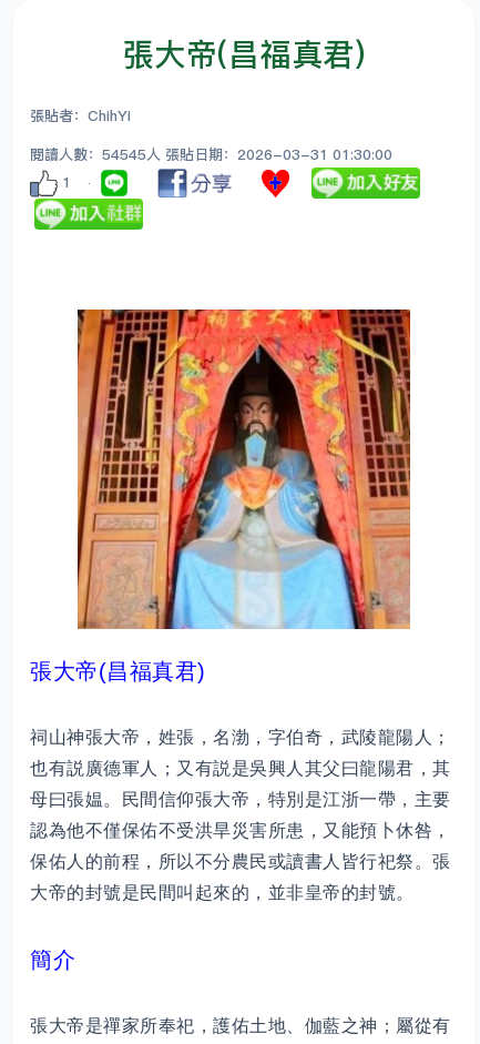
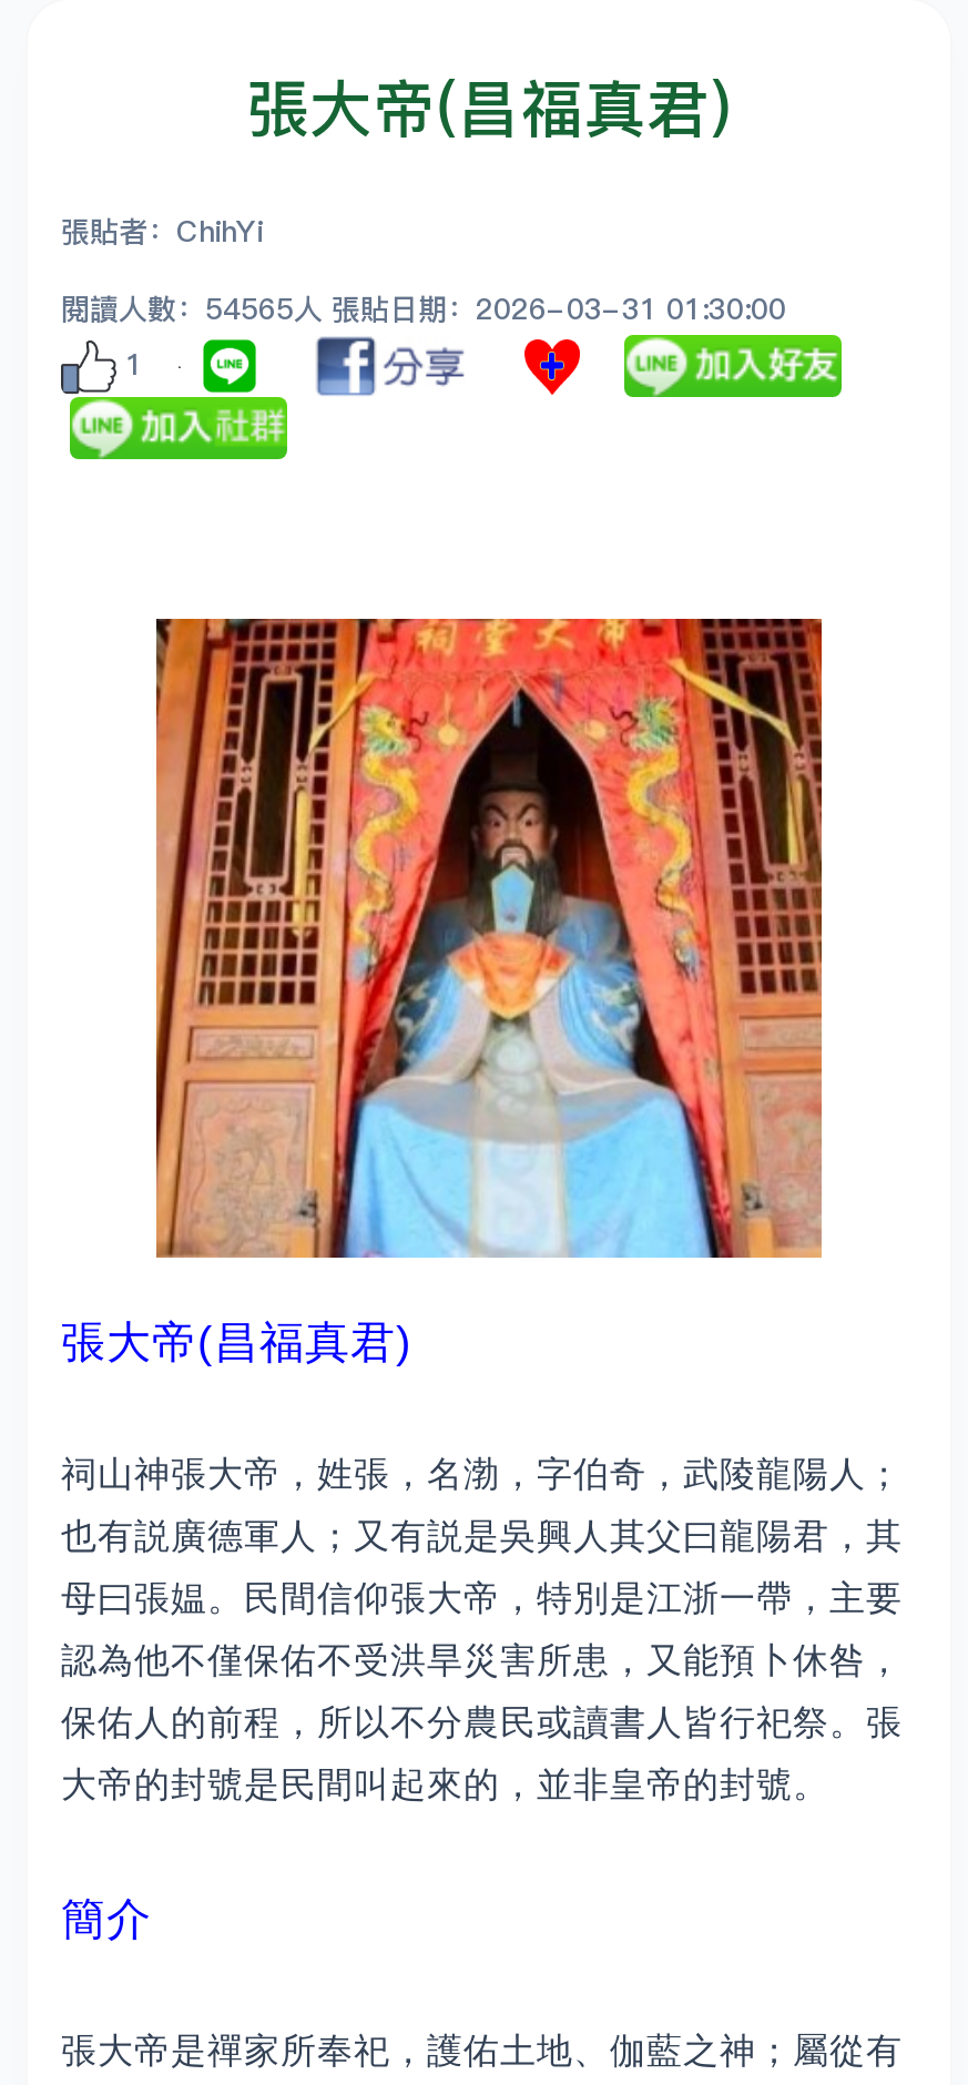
[30,144,392,164] 閱讀人數：54545人 張貼日期：2026-03-31 01:30:00 -> [61,288,786,328] 閱讀人數：54565人 張貼日期：2026-03-31 01:30:00

